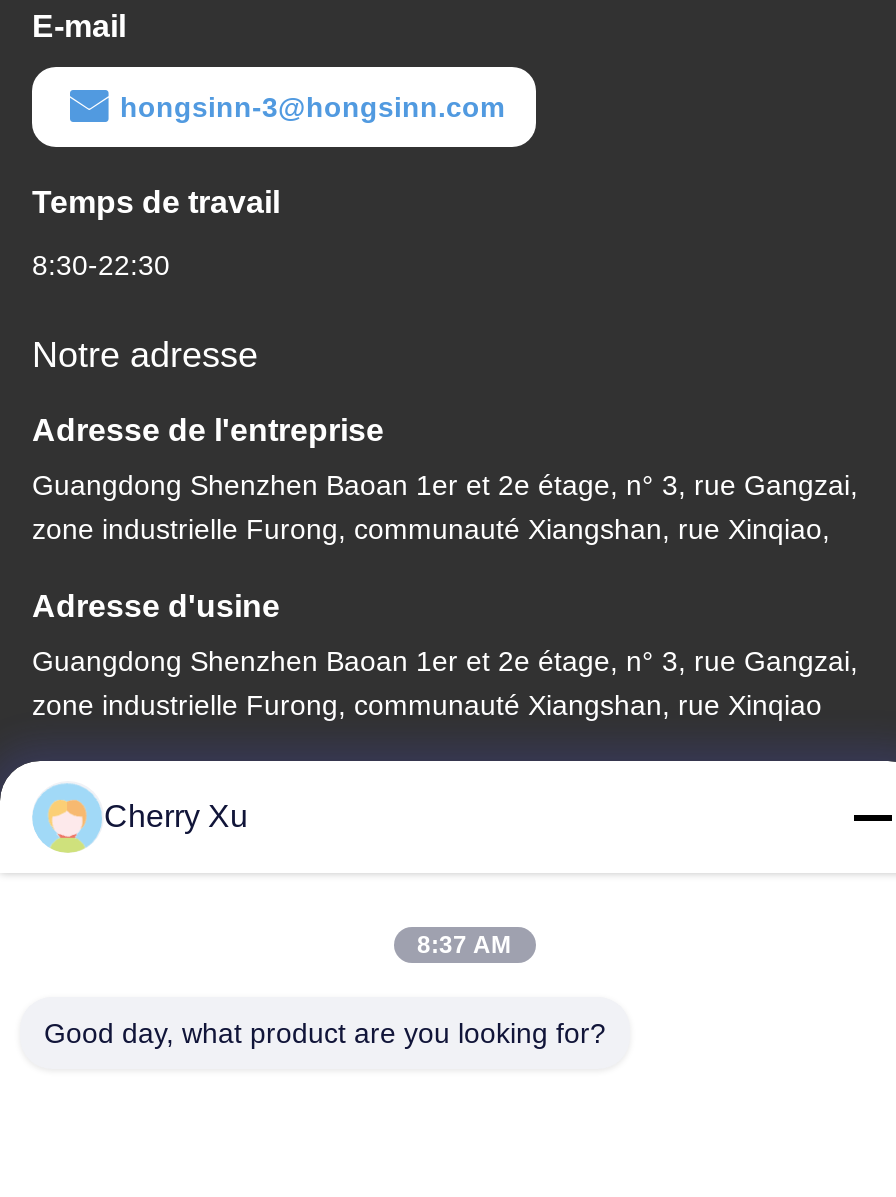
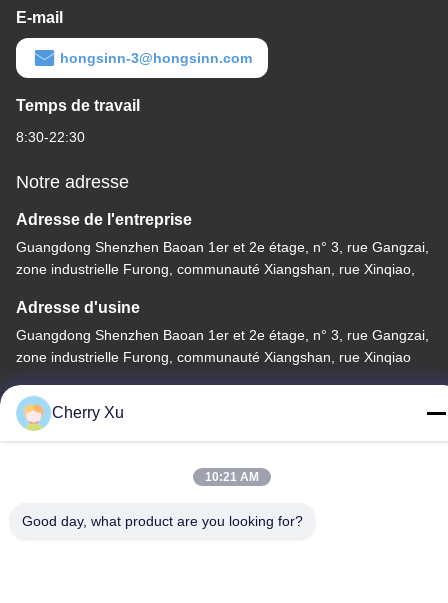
[417,931,511,959] 8:37 AM -> [205,470,259,484] 10:21 AM

